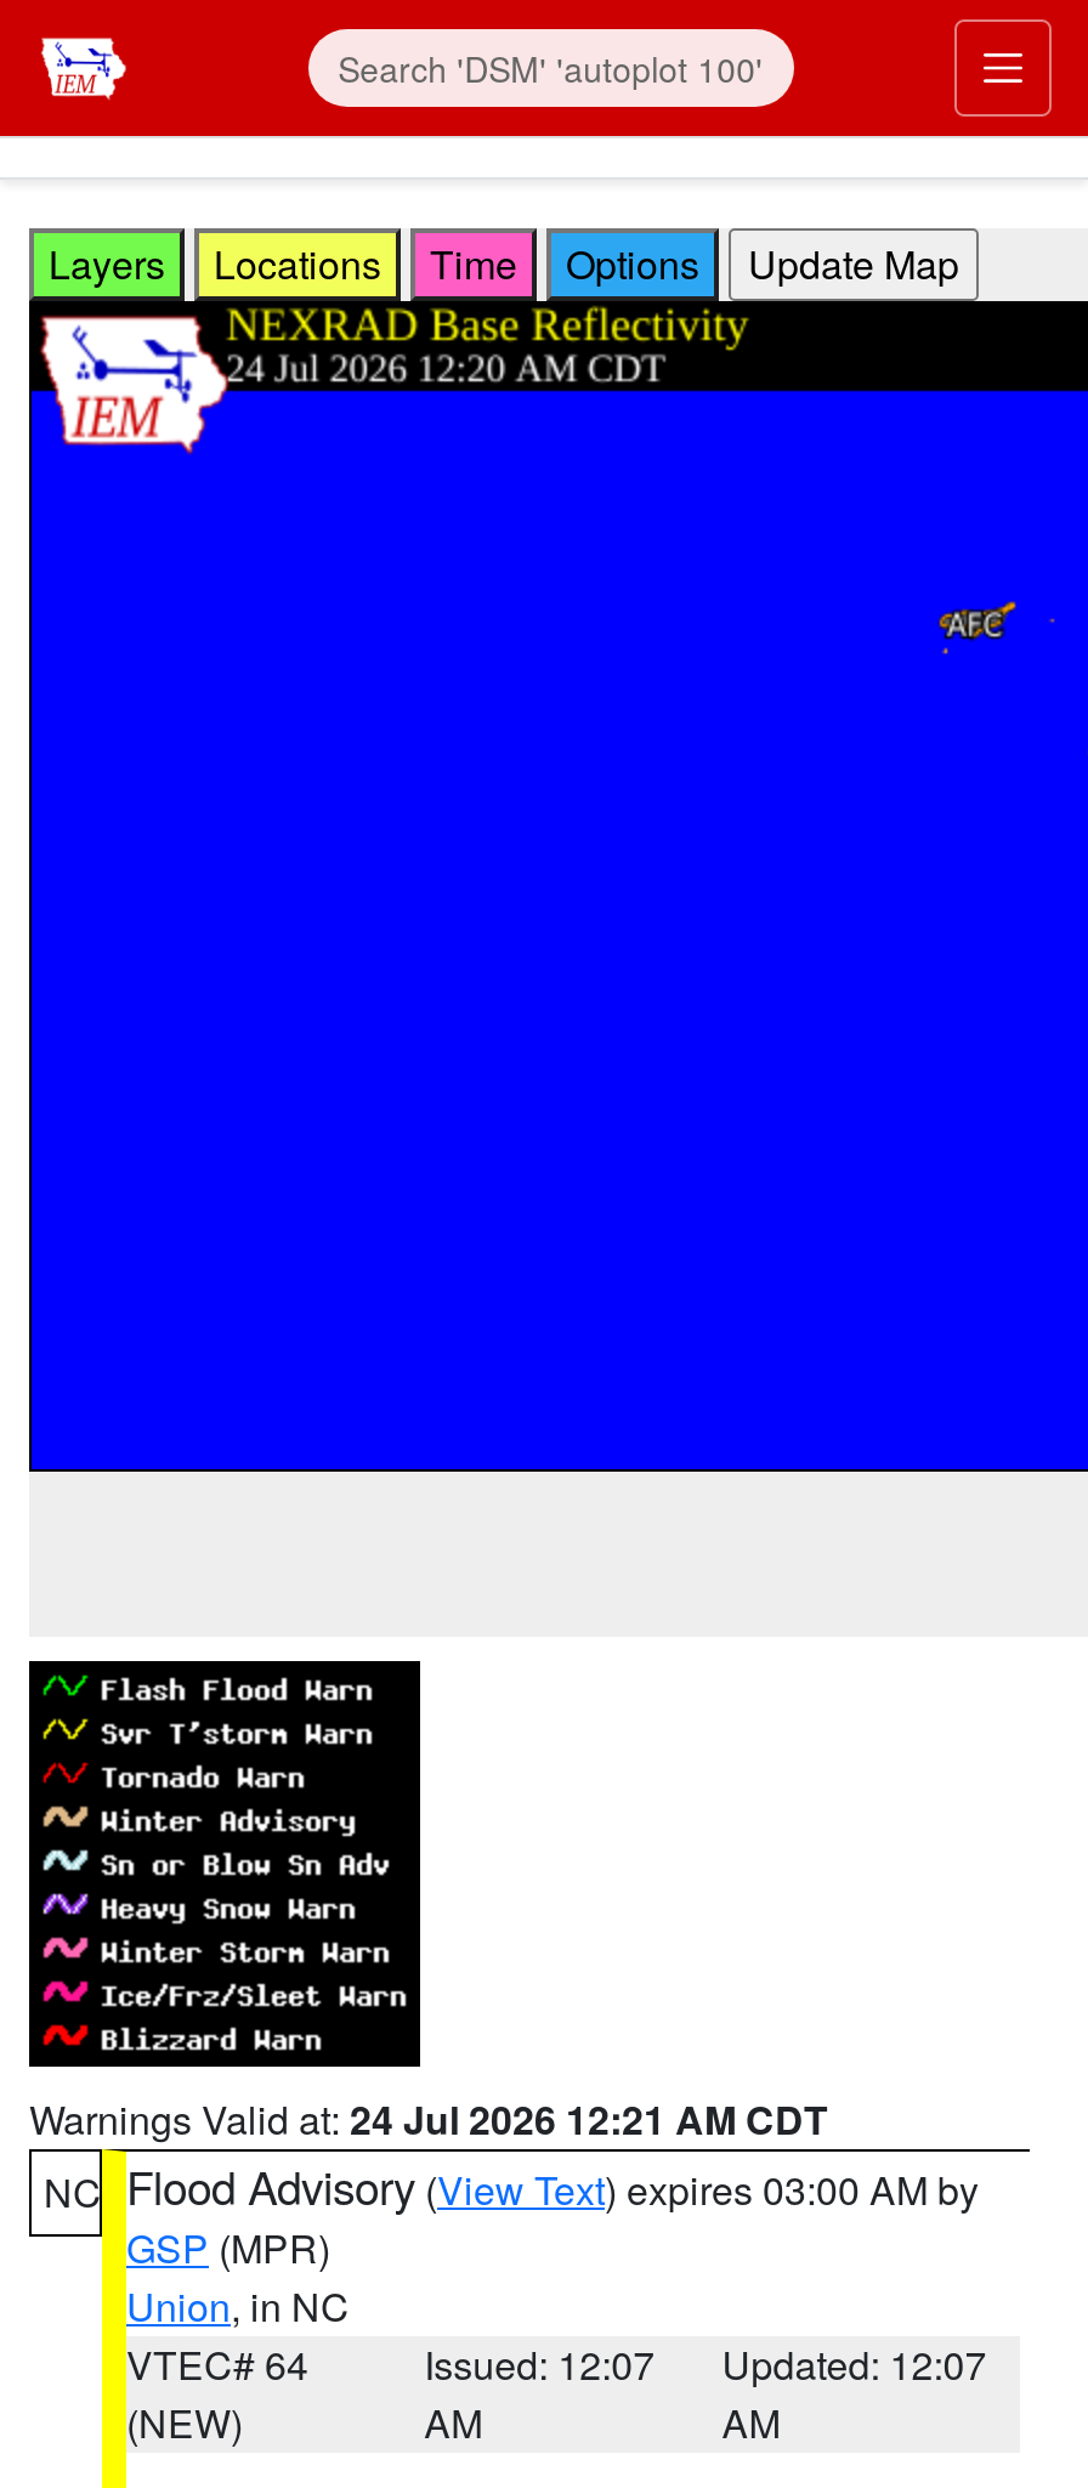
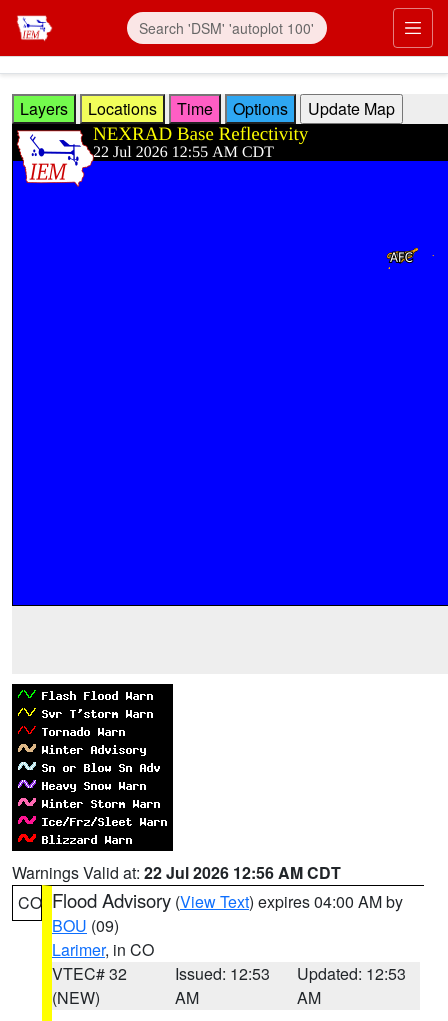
[29,2091,979,2392] Warnings Valid at: 24 Jul 2026 12:21 AM CDT | NC Flood Advisory (View Text) expires 03:00 AM by | GSP (MPR) | Union, in NC | VTEC# 64 -> [12,861,403,985] Warnings Valid at: 22 Jul 2026 12:56 AM CDT | CO Flood Advisory (View Text) expires 04:00 AM by | BOU (09) | Larimer, in CO | VTEC# 32
[424,2336,655,2392] Issued: 12:07 -> [175,962,270,985] Issued: 12:53
[722,2336,986,2392] Updated: 12:07 -> [297,962,406,985] Updated: 12:53

